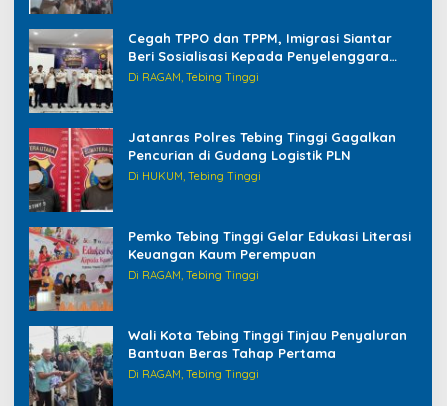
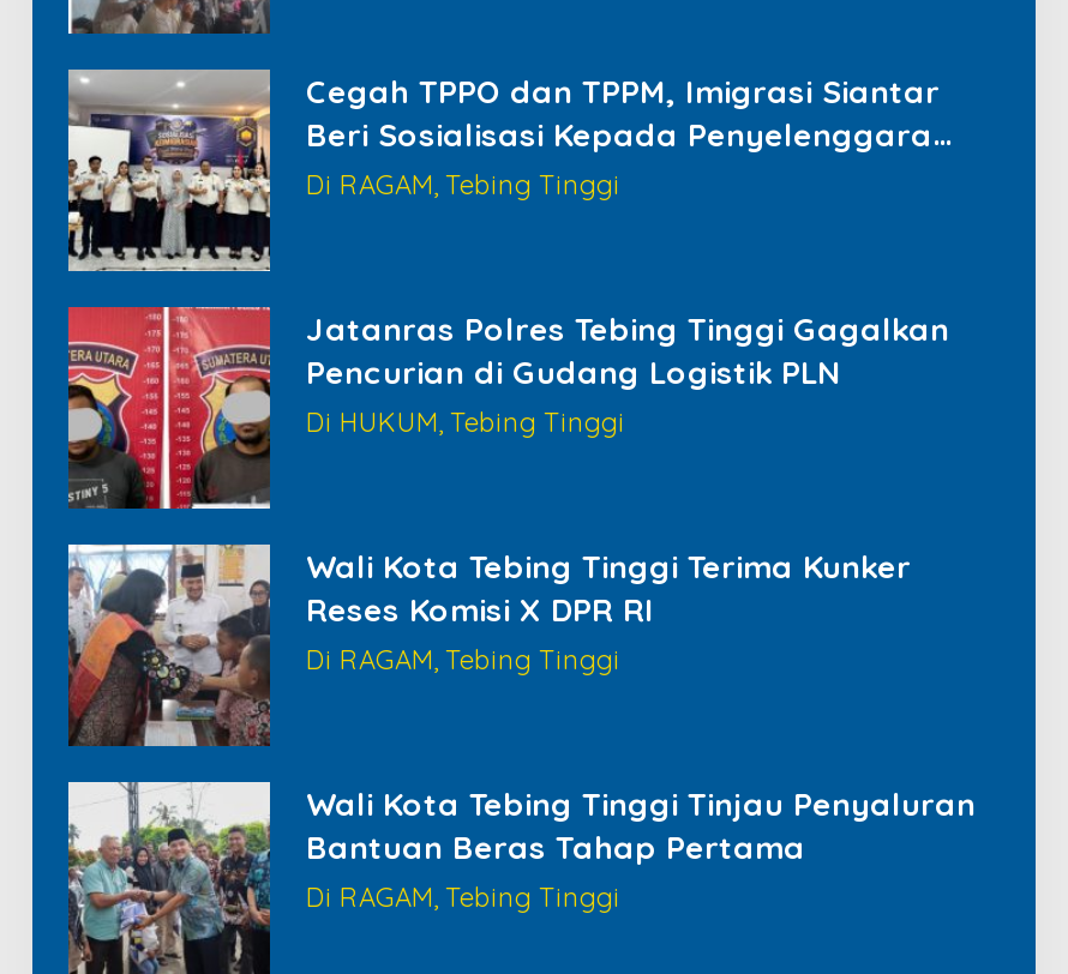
[28,226,411,312] [image] | Pemko Tebing Tinggi Gelar Edukasi Literasi | Keuangan Kaum Perempuan -> [66,542,911,748] [image] | Wali Kota Tebing Tinggi Terima Kunker | Reses Komisi X DPR RI

